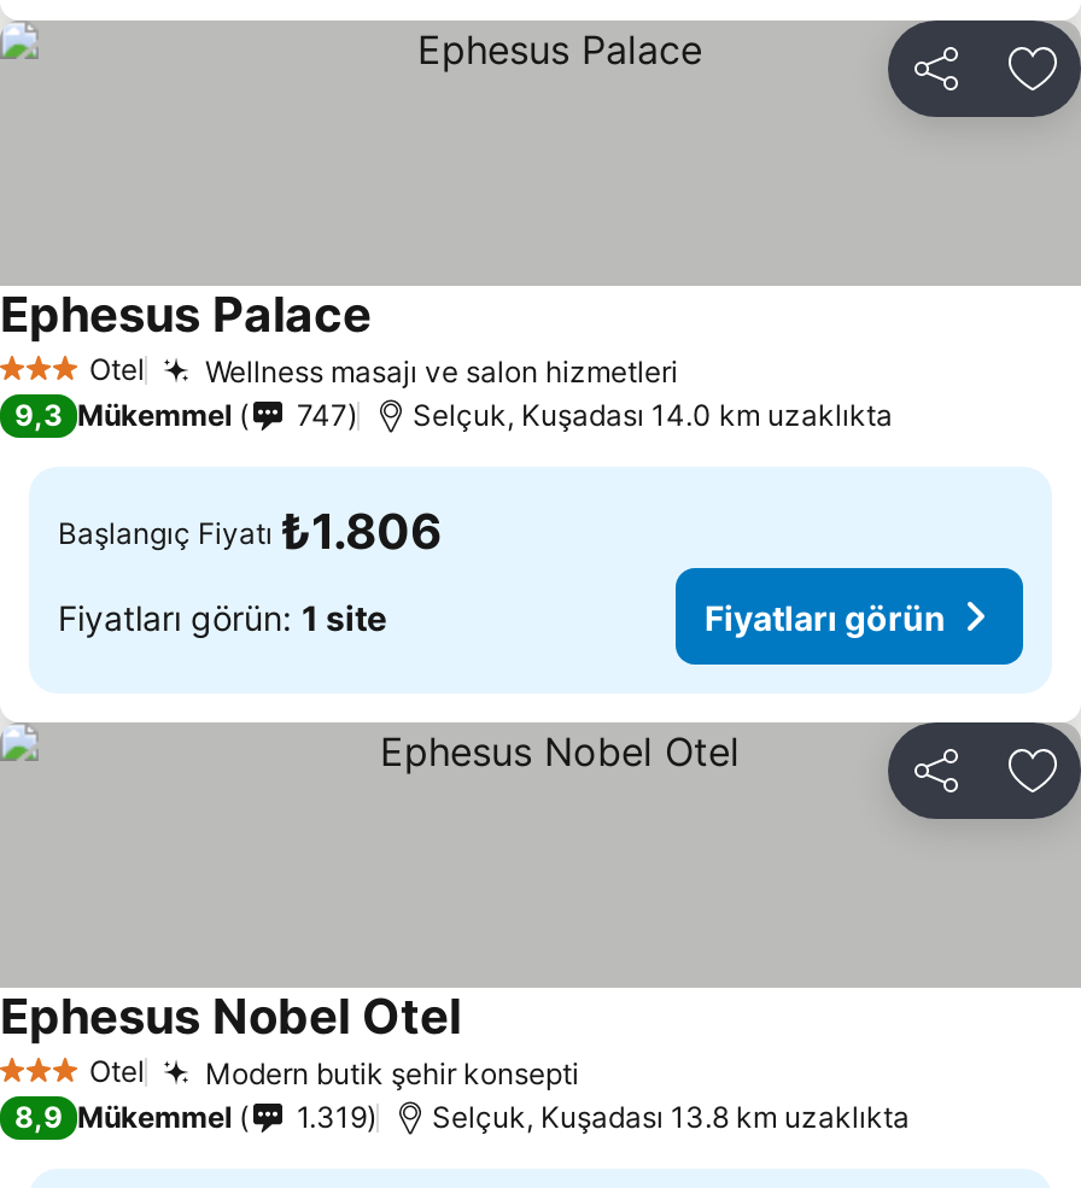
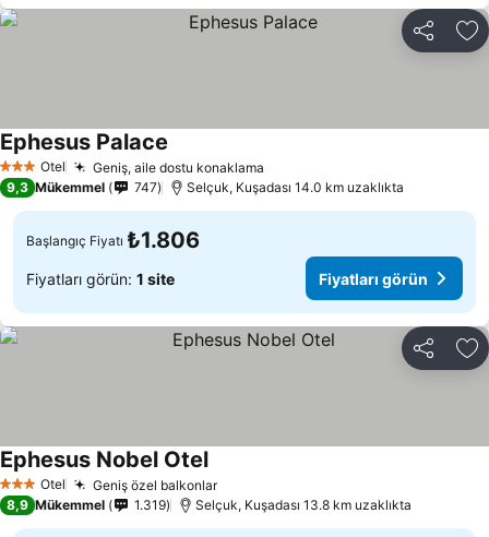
[205,352,678,388] Wellness masajı ve salon hizmetleri -> [93,159,264,175] Geniş, aile dostu konaklama
[205,1054,579,1090] Modern butik şehir konsepti -> [93,476,217,493] Geniş özel balkonlar

